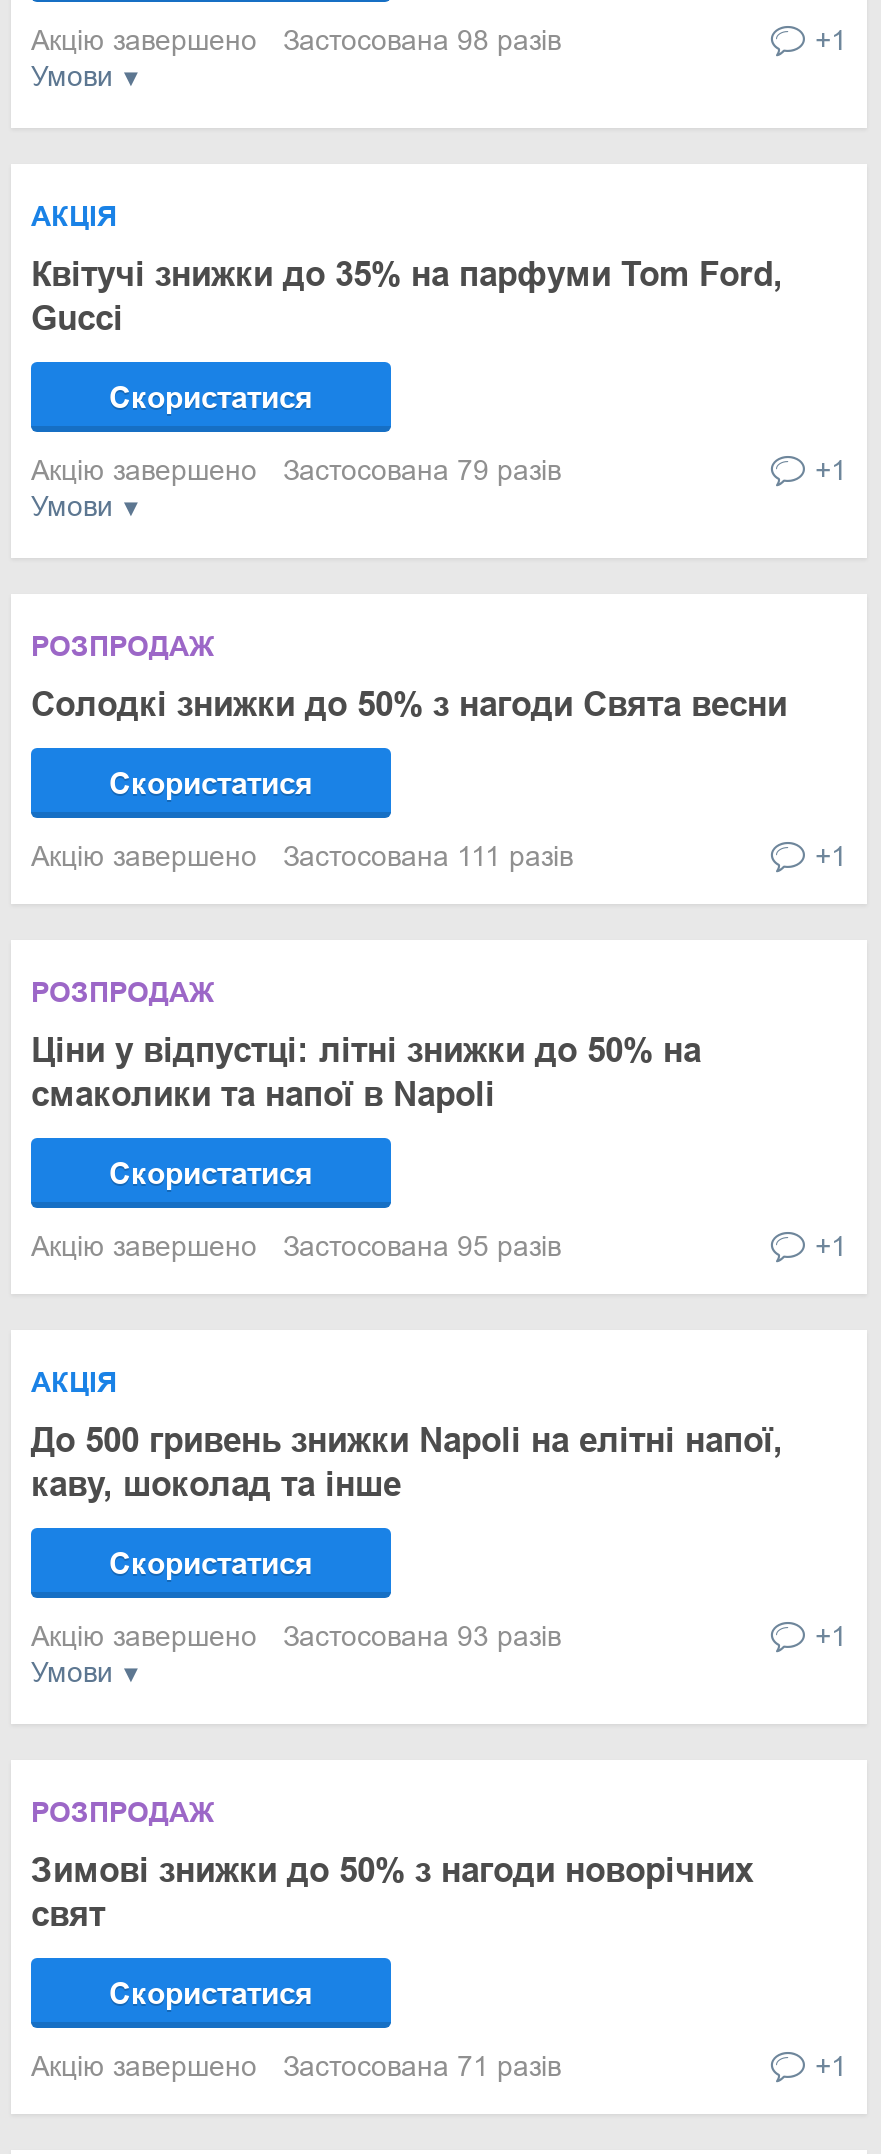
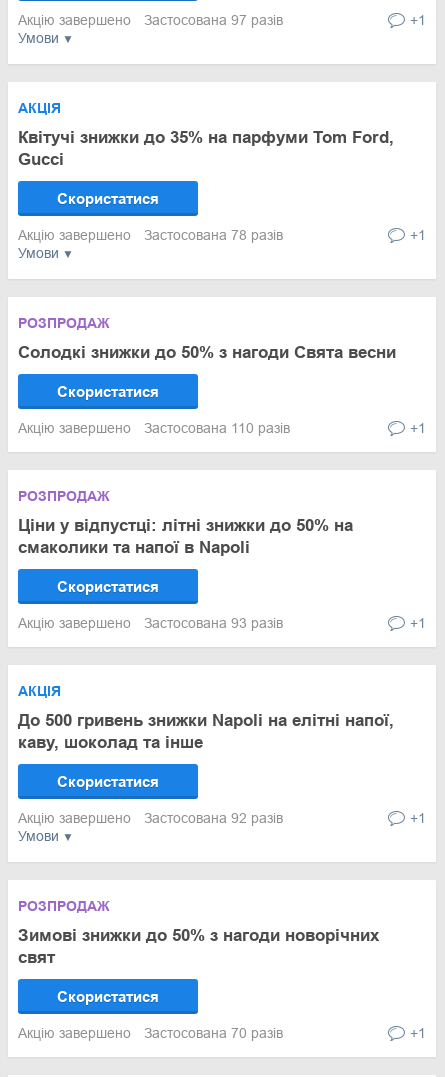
[31,24,561,56] Акцію завершено Застосована 98 разів -> [18,12,283,28] Акцію завершено Застосована 97 разів
[31,454,561,486] Акцію завершено Застосована 79 разів -> [18,227,283,243] Акцію завершено Застосована 78 разів
[31,840,573,872] Акцію завершено Застосована 111 разів -> [18,420,290,436] Акцію завершено Застосована 110 разів
[31,1230,561,1262] Акцію завершено Застосована 95 разів -> none
moved [31,1620,561,1652] -> [18,615,283,631]: Акцію завершено Застосована 93 разів
none -> [18,810,283,826] Акцію завершено Застосована 92 разів
[31,2050,561,2082] Акцію завершено Застосована 71 разів -> [18,1025,283,1041] Акцію завершено Застосована 70 разів

